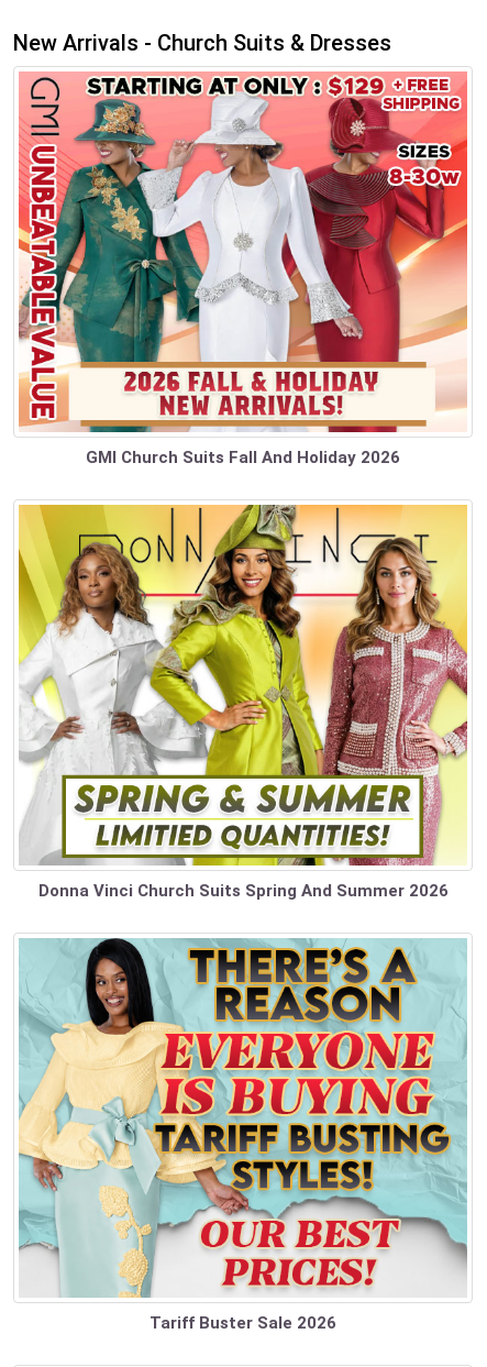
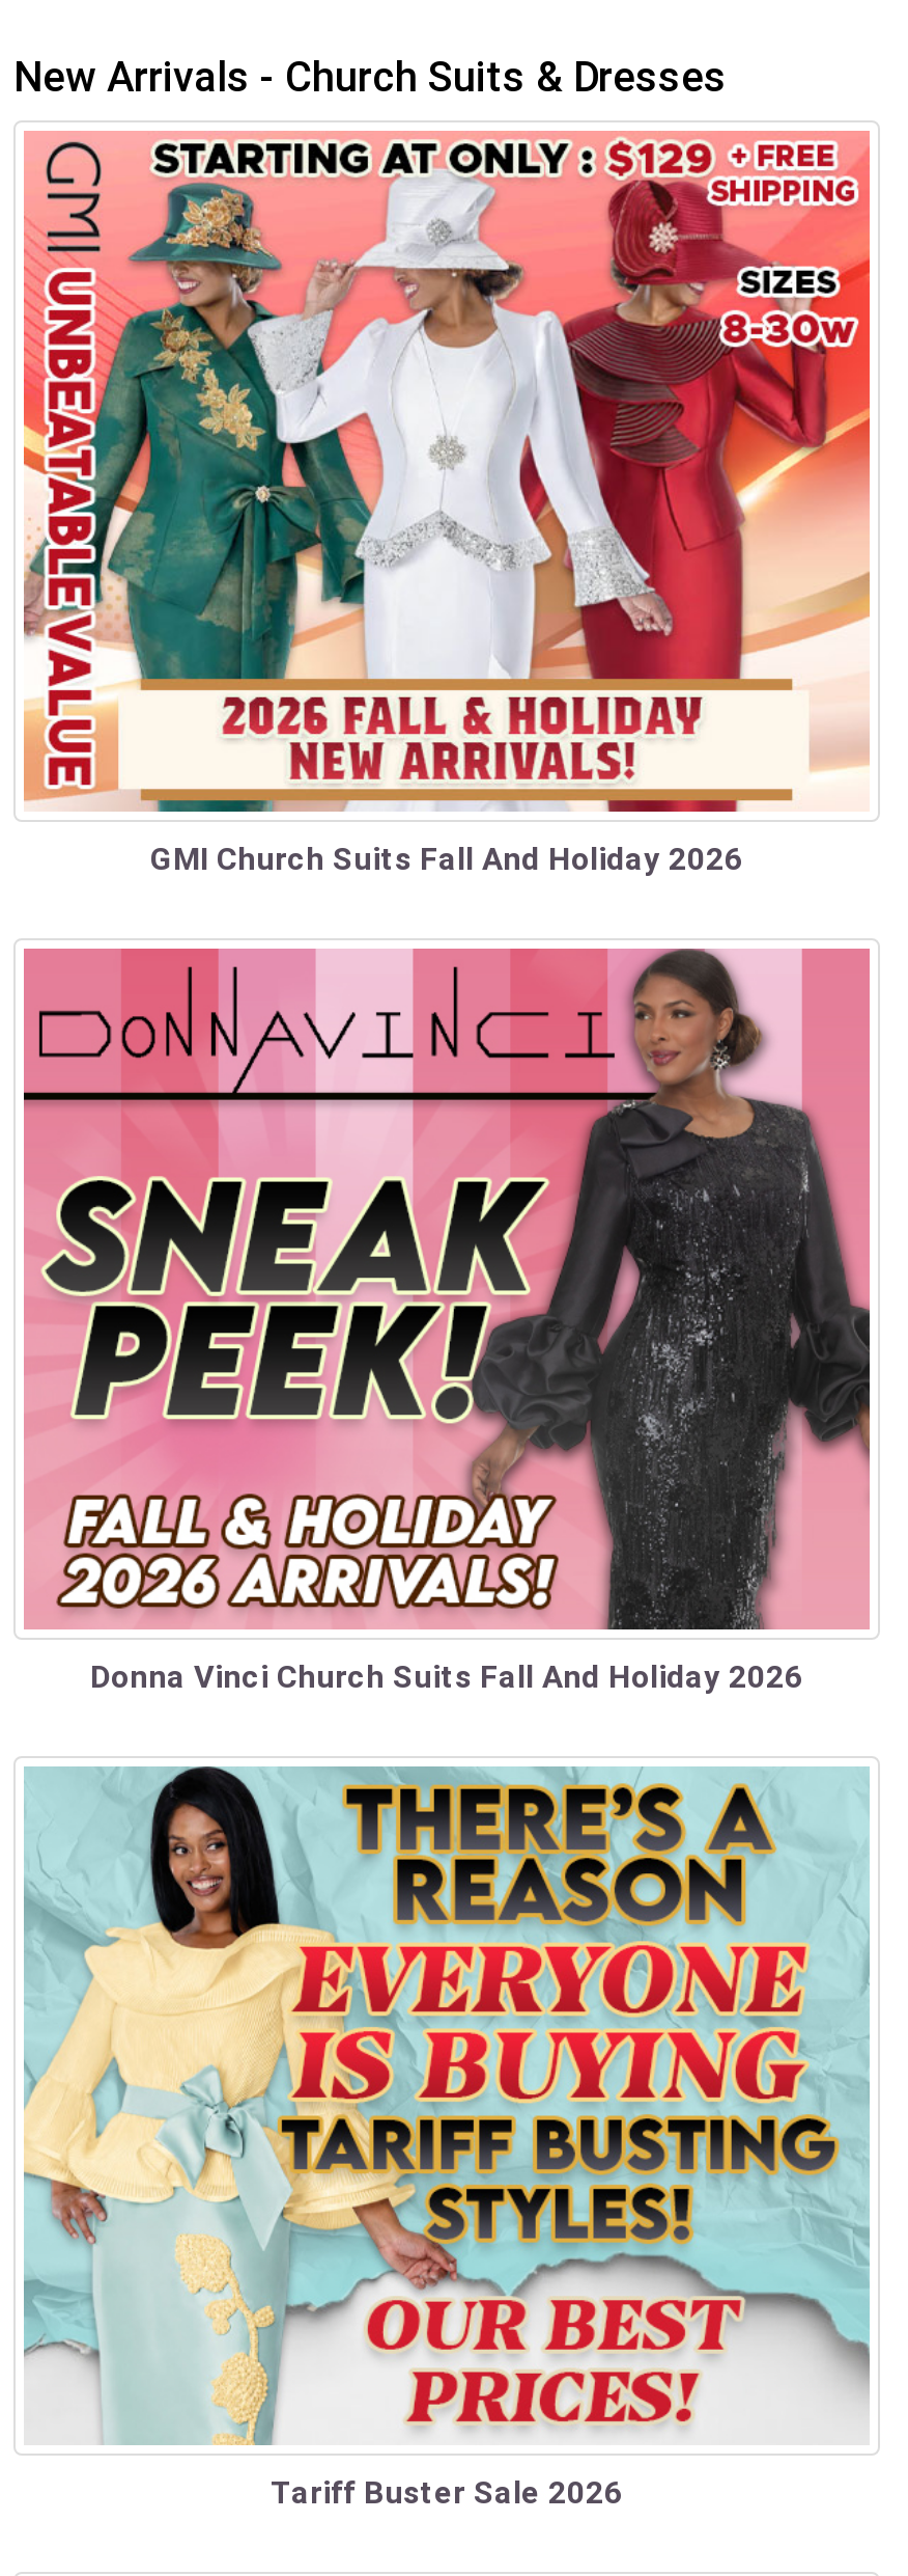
[18,504,468,900] [image] | Donna Vinci Church Suits Spring And Summer 2026 -> [22,947,872,1695] [image] | Donna Vinci Church Suits Fall And Holiday 2026

